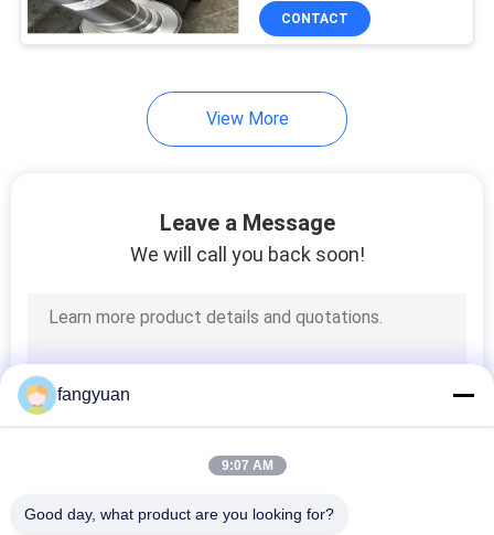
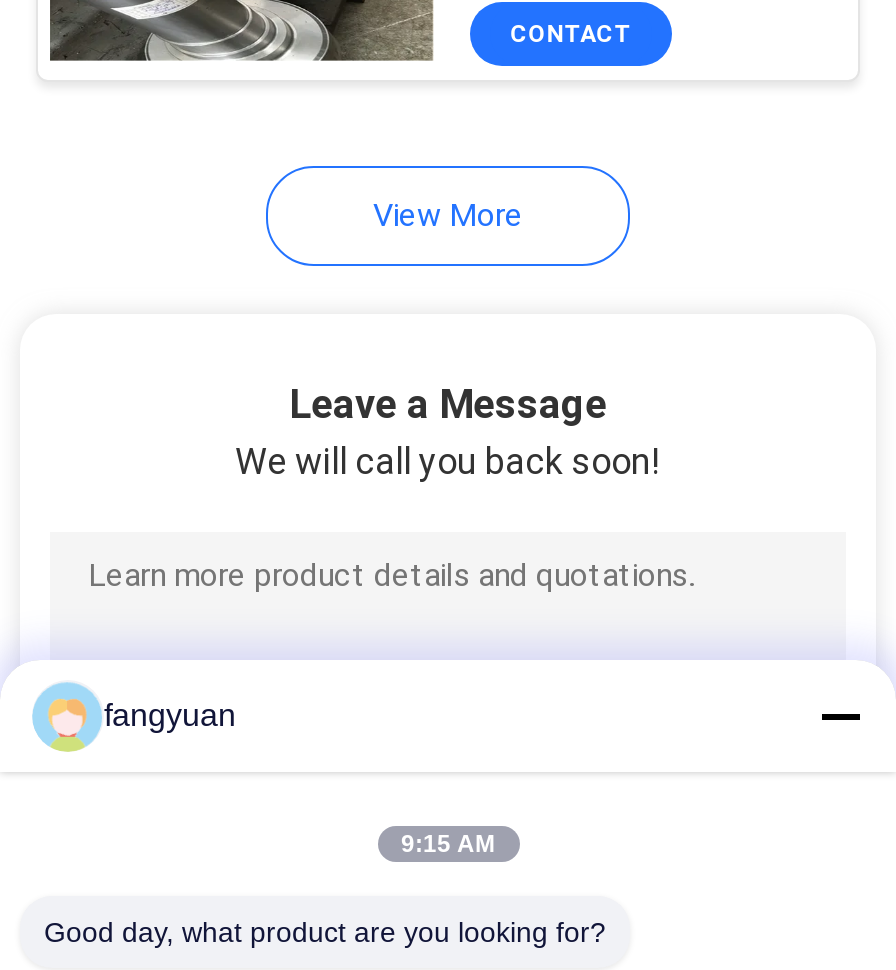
[221,458,273,473] 9:07 AM -> [401,830,495,858] 9:15 AM

